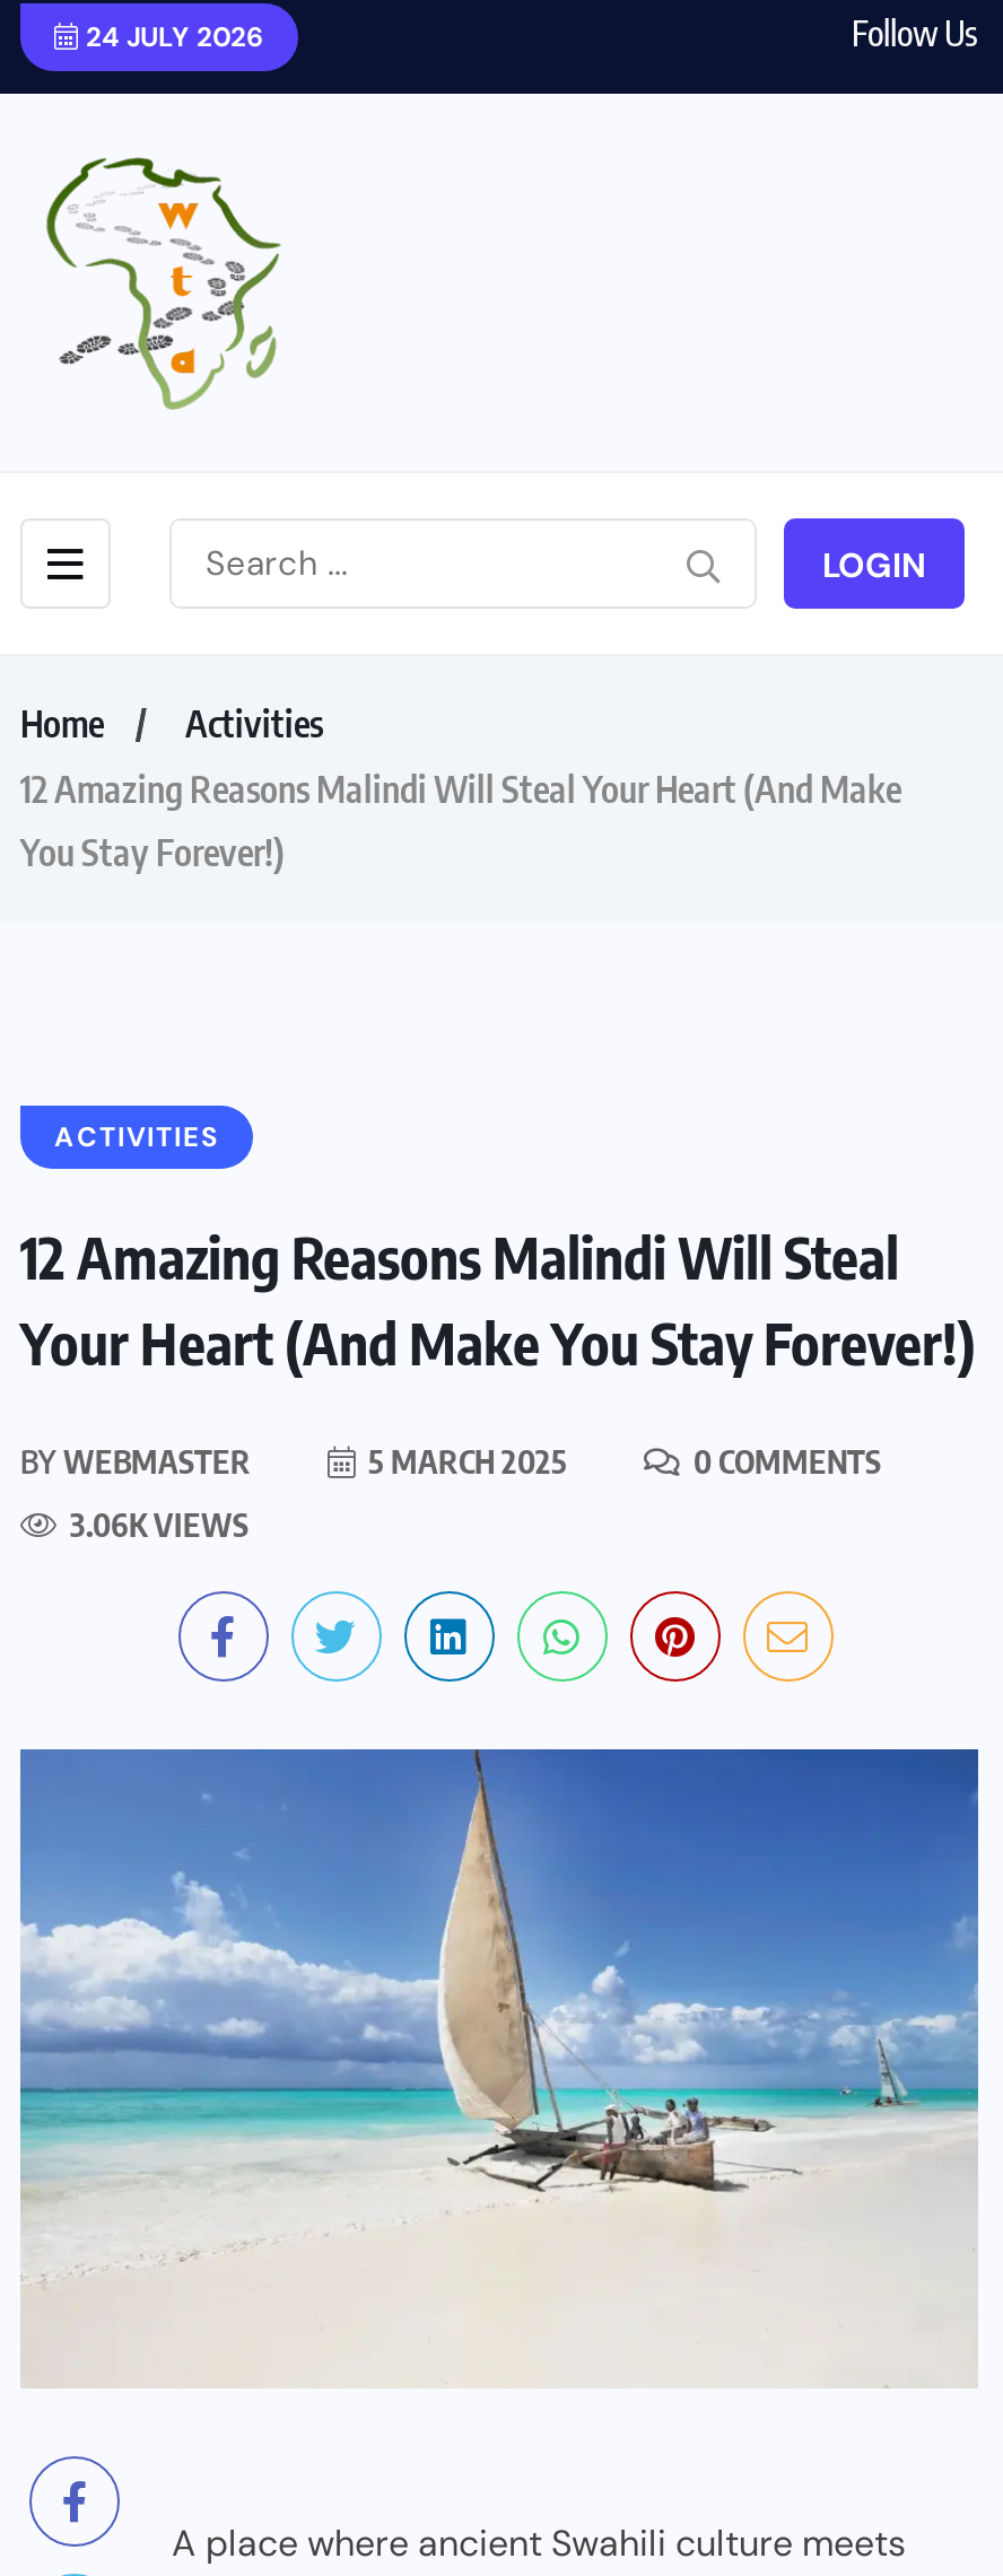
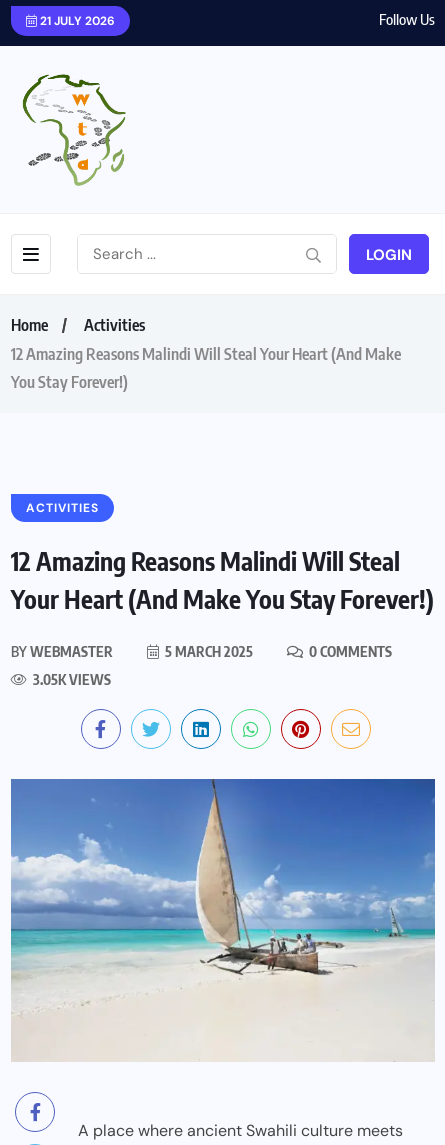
[79,19,264,55] 24 JULY 2026 -> [37,13,115,29] 21 JULY 2026
[63,1506,248,1544] 3.06K VIEWS -> [30,671,111,688] 3.05K VIEWS

